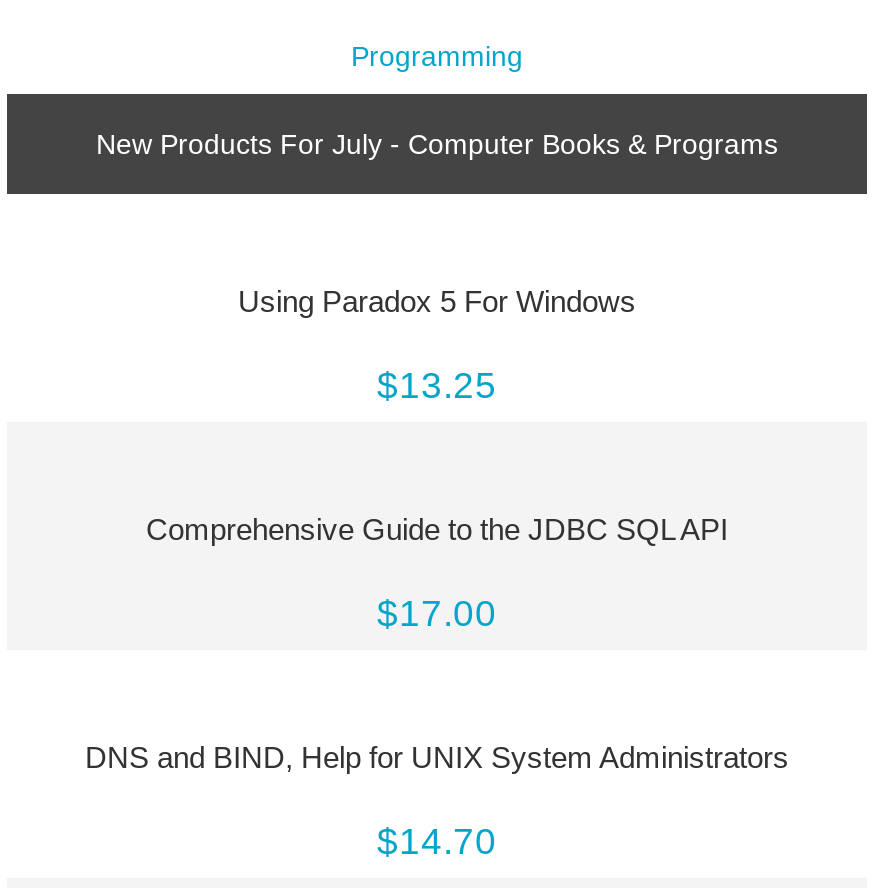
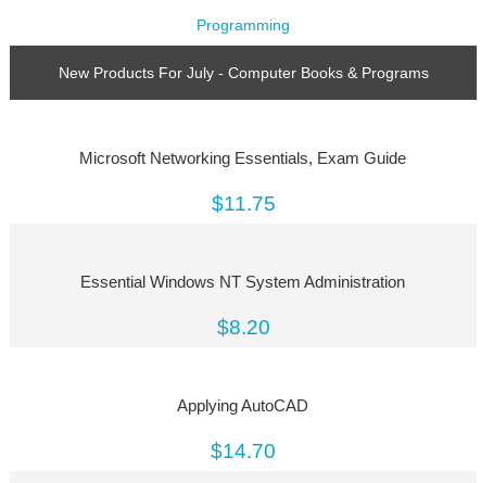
[238,285,636,317] Using Paradox 5 For Windows -> [80,149,407,167] Microsoft Networking Essentials, Exam Guide
[377,363,497,405] $13.25 -> [211,192,275,215] $11.75
[146,513,728,545] Comprehensive Guide to the JDBC SQL API -> [81,273,406,291] Essential Windows NT System Administration
[377,591,497,633] $17.00 -> [217,316,270,338] $8.20
[85,741,789,773] DNS and BIND, Help for UNIX System Administrators -> [178,397,309,414] Applying AutoCAD

